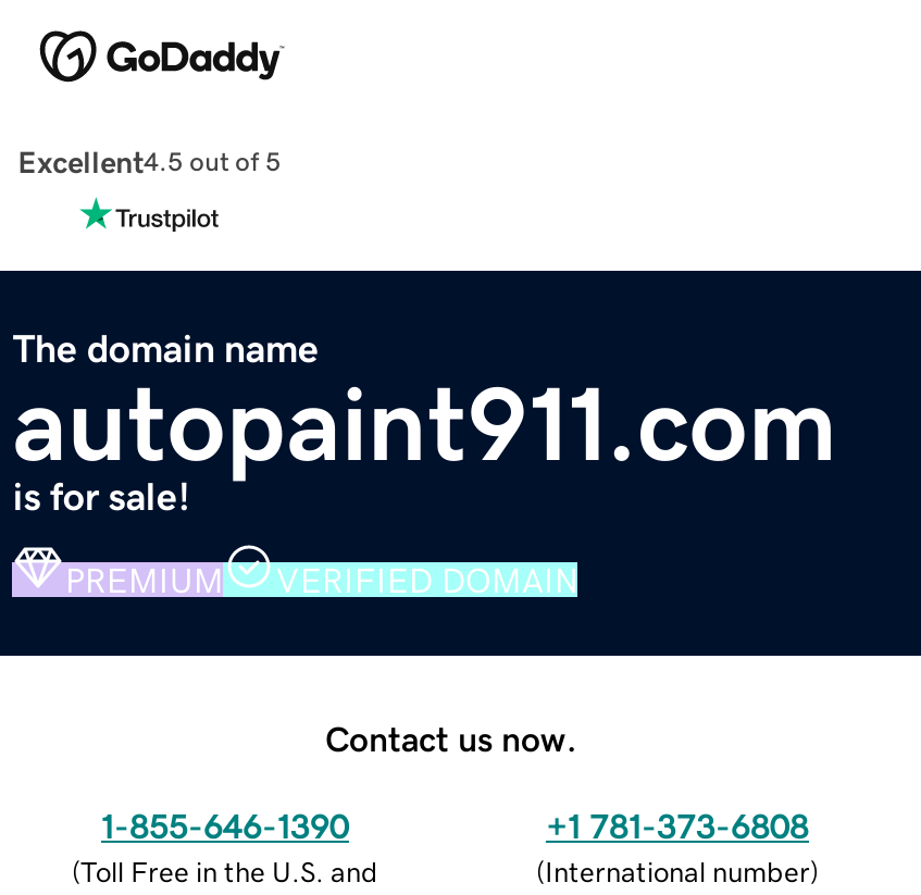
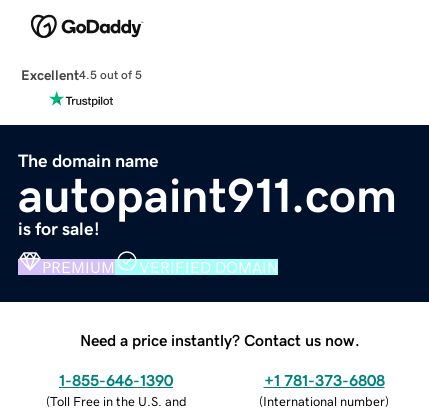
[325,720,577,755] Contact us now. -> [80,332,360,348] Need a price instantly? Contact us now.

